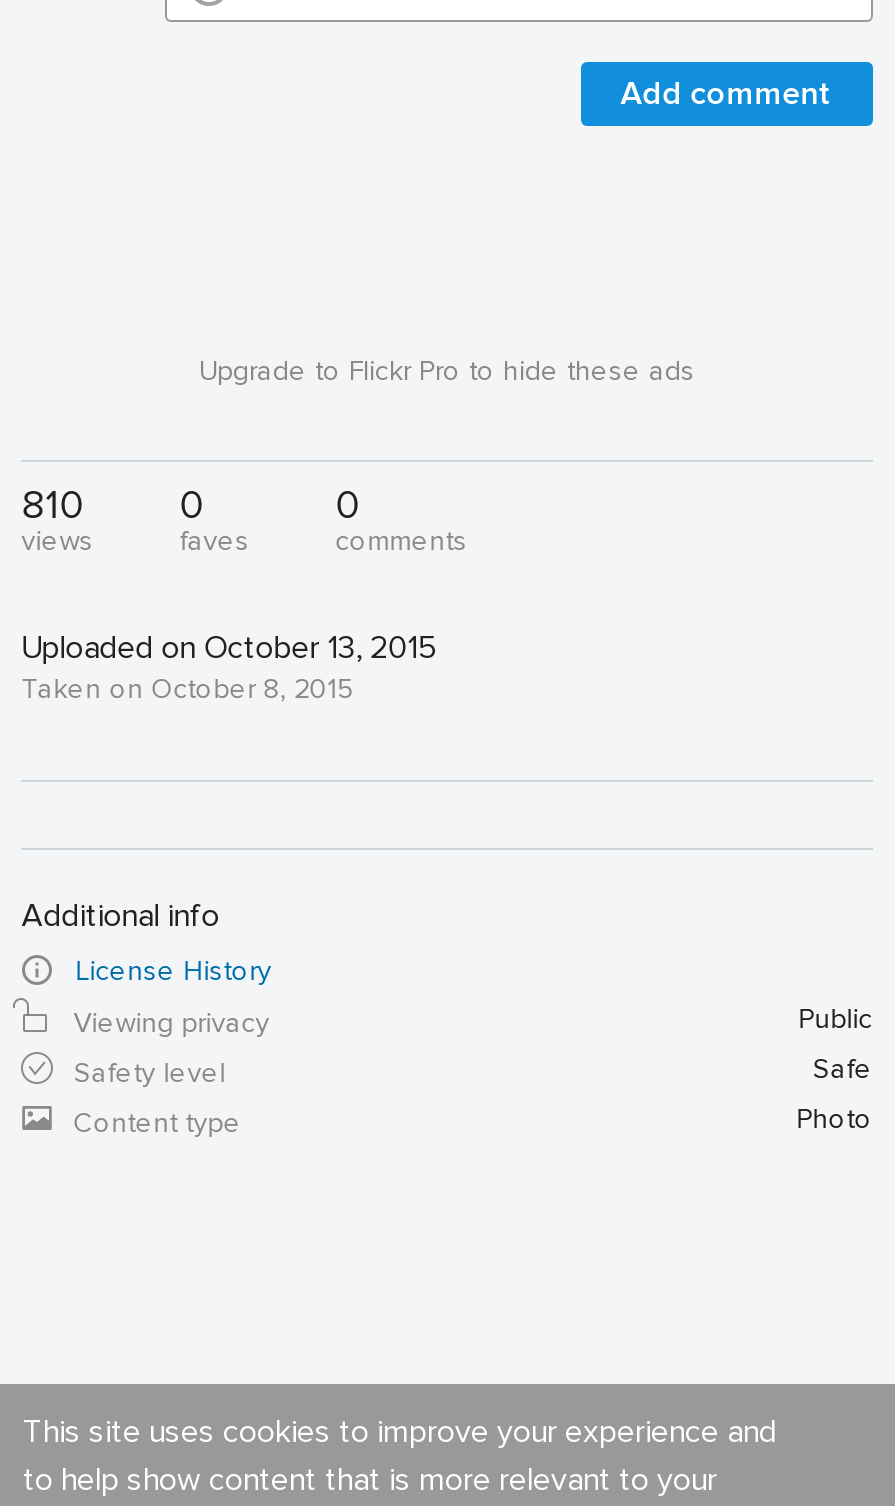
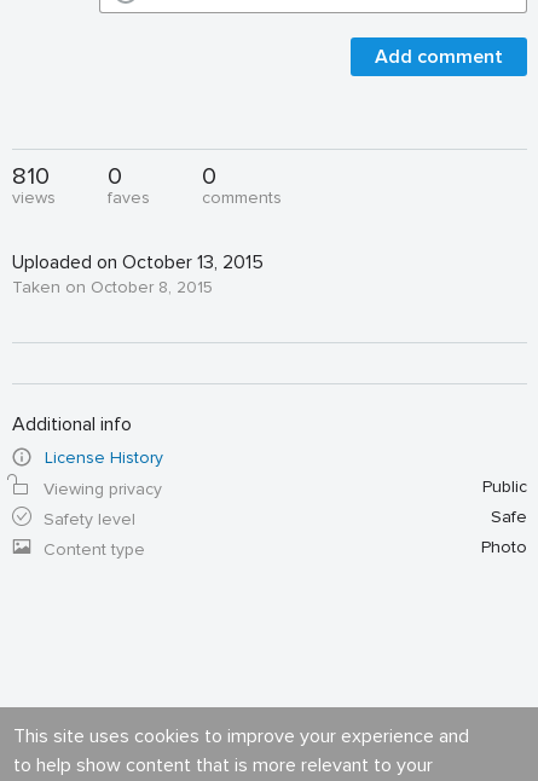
[199,354,695,388] Upgrade to Flickr Pro to hide these ads -> none

